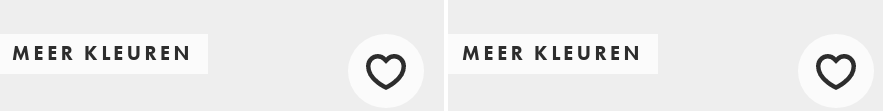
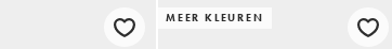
[12,39,193,65] MEER KLEUREN -> none

